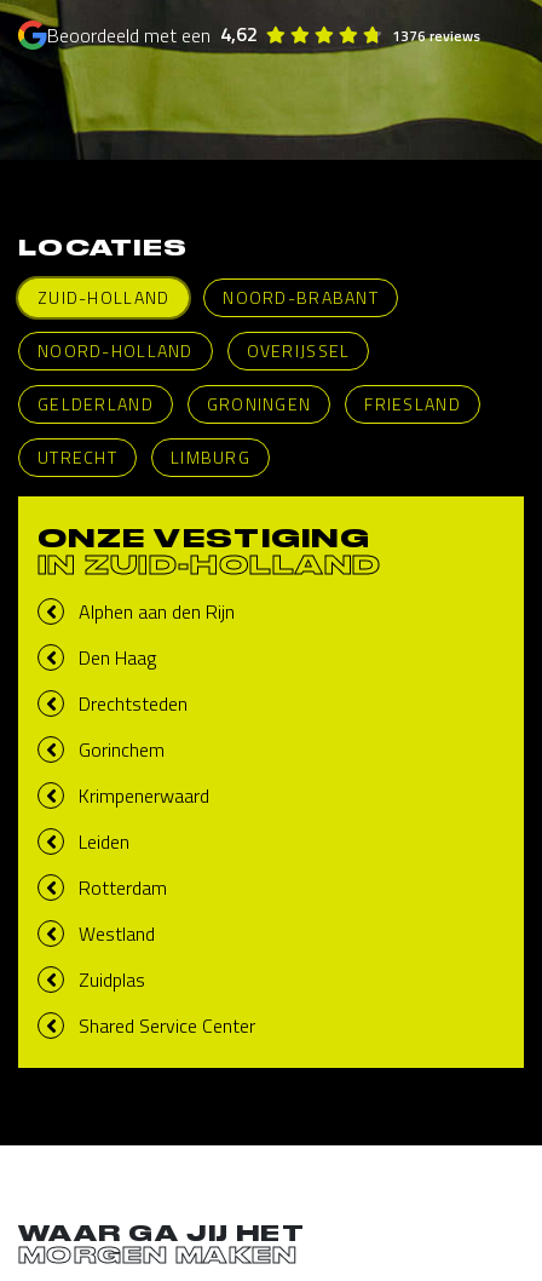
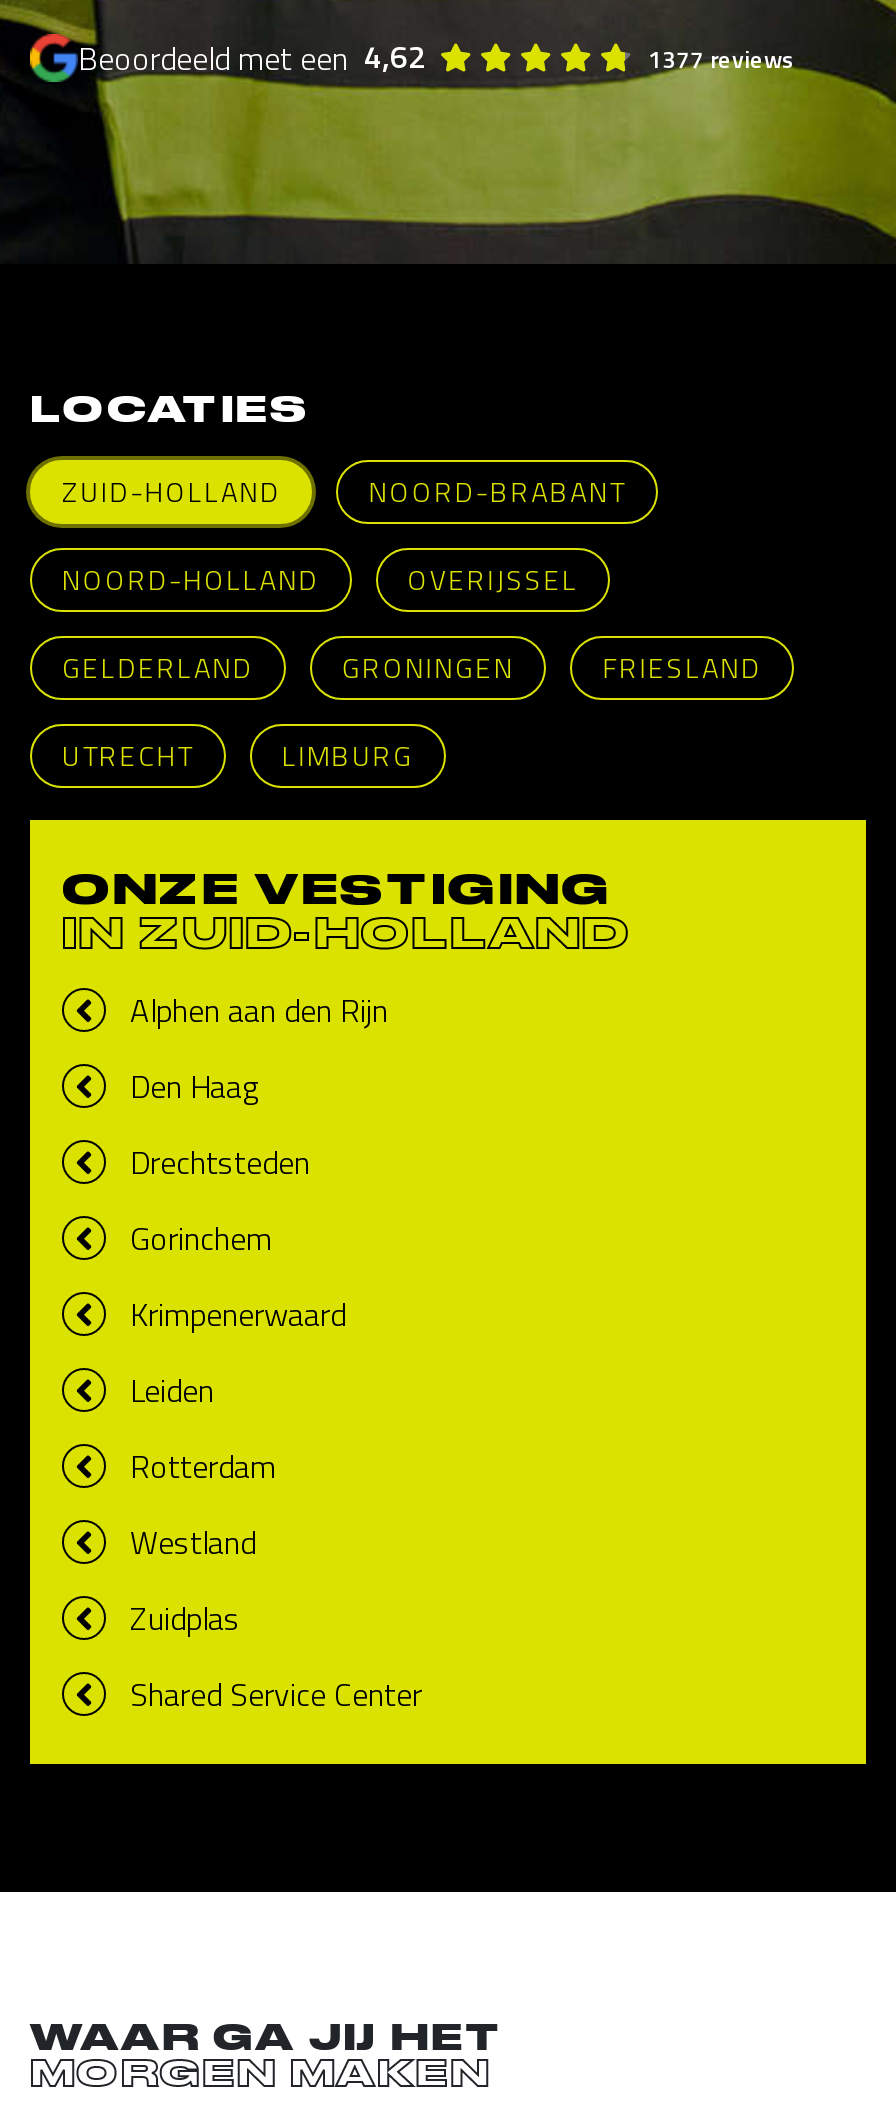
[392,24,480,47] 1376 reviews -> [648,40,794,78] 1377 reviews

